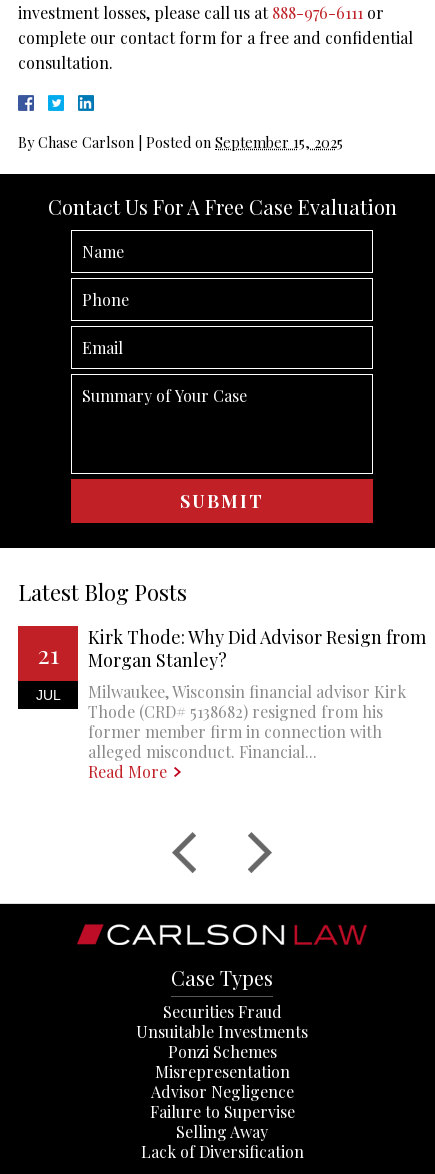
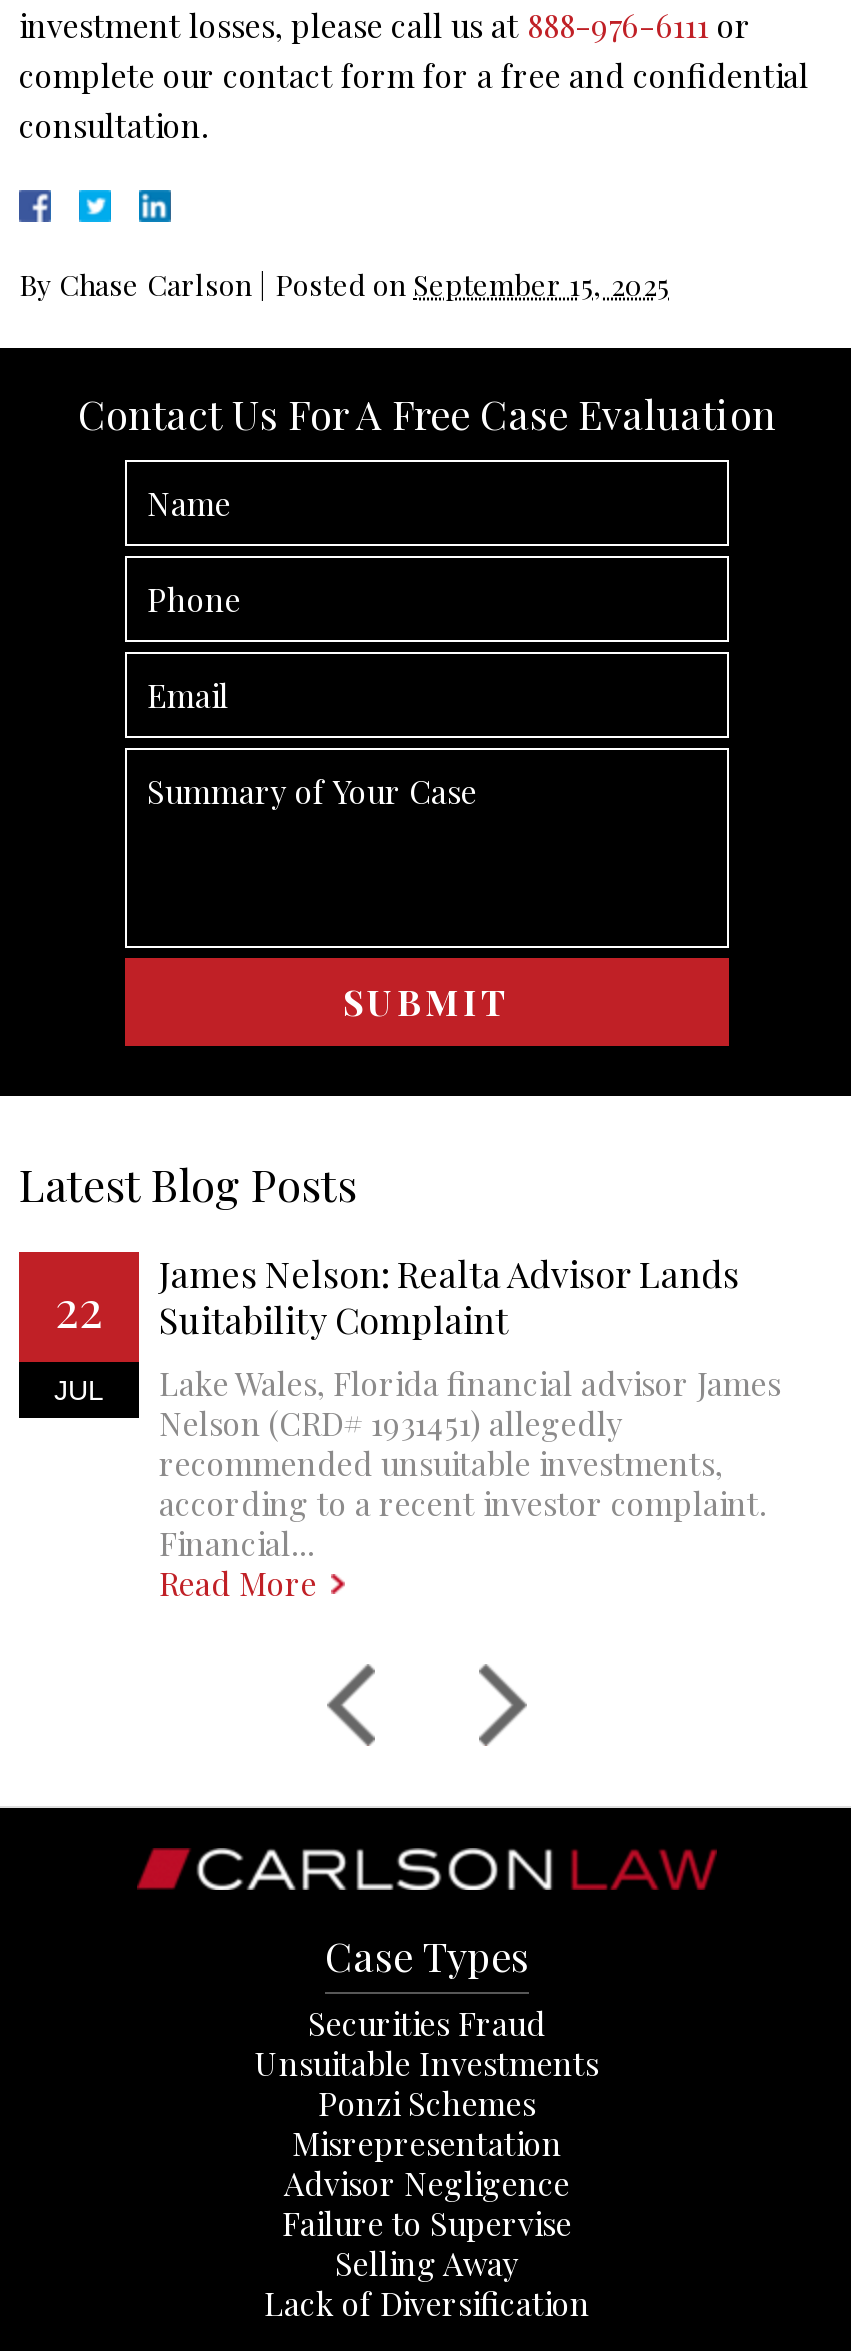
[88,625,426,762] Kirk Thode: Why Did Advisor Resign from | Morgan Stanley? | Milwaukee, Wisconsin financial advisor Kirk | Thode (CRD# 5138682) resigned from his | former member firm in connection with | alleged misconduct. Financial... -> [159,1250,781,1564] James Nelson: Realta Advisor Lands | Suitability Complaint | Lake Wales, Florida financial advisor James | Nelson (CRD# 1931451) allegedly | recommended unsuitable investments, | according to a recent investor complaint. | Financial...
[37,637,58,670] 21 -> [55,1274,103,1340] 22
moved [88,761,167,782] -> [159,1562,317,1604]: Read More

